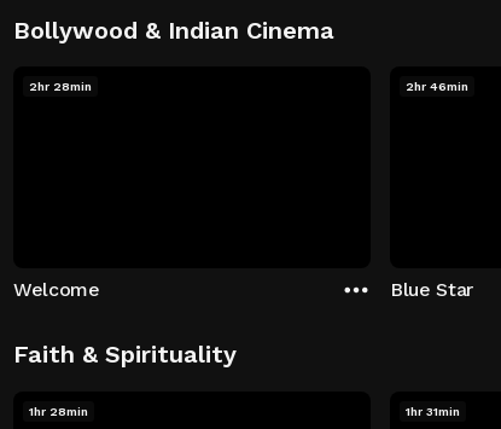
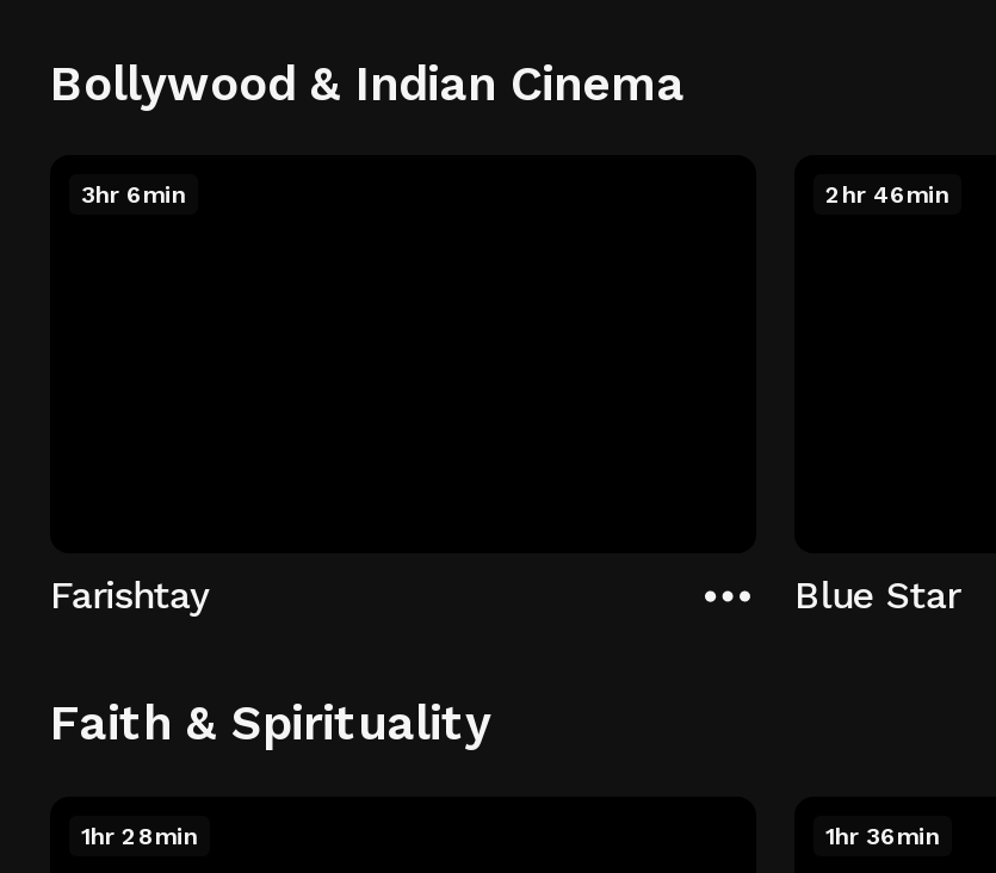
[29,80,92,93] 2hr 28min -> [81,181,186,208] 3hr 6min
[13,277,100,300] Welcome -> [50,571,208,617] Farishtay
[406,404,460,418] 1hr 31min -> [825,822,940,848] 1hr 36min

